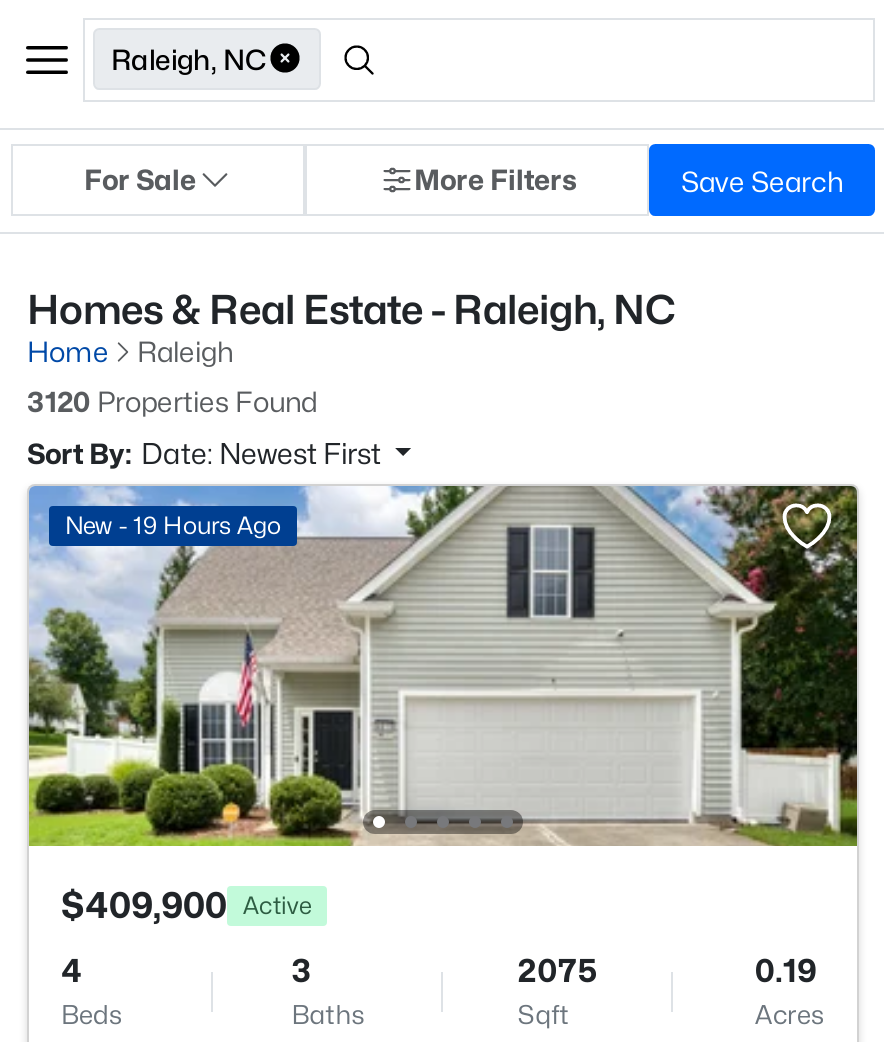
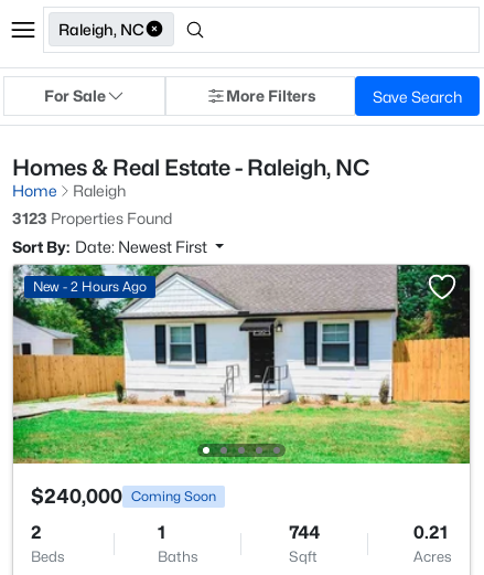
[27,384,317,418] 3120 Properties Found -> [12,209,172,227] 3123 Properties Found
[27,484,859,848] [image] | New - 19 Hours Ago -> [12,264,471,465] [image] | New - 2 Hours Ago
[61,884,311,926] $409,900 Active -> [31,485,216,508] $240,000 Coming Soon
[61,952,81,990] 4 -> [31,522,42,543] 2
[291,952,311,990] 3 -> [158,522,166,543] 1
[518,952,598,990] 2075 -> [289,522,320,543] 744
[755,952,817,990] 0.19 -> [413,522,448,543] 0.21

